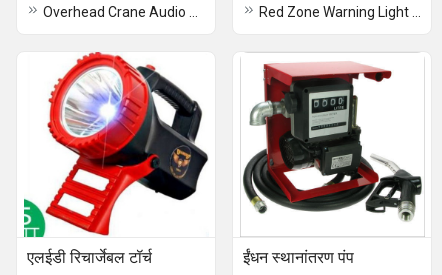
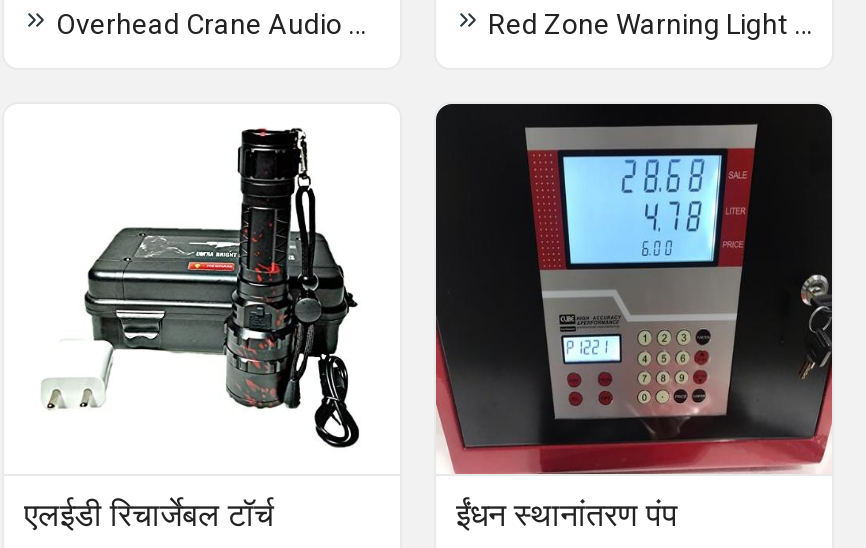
[23,51,209,238] [image] -> [18,104,386,474] [image]
[233,52,431,237] [image] -> [434,102,834,476] [image]

